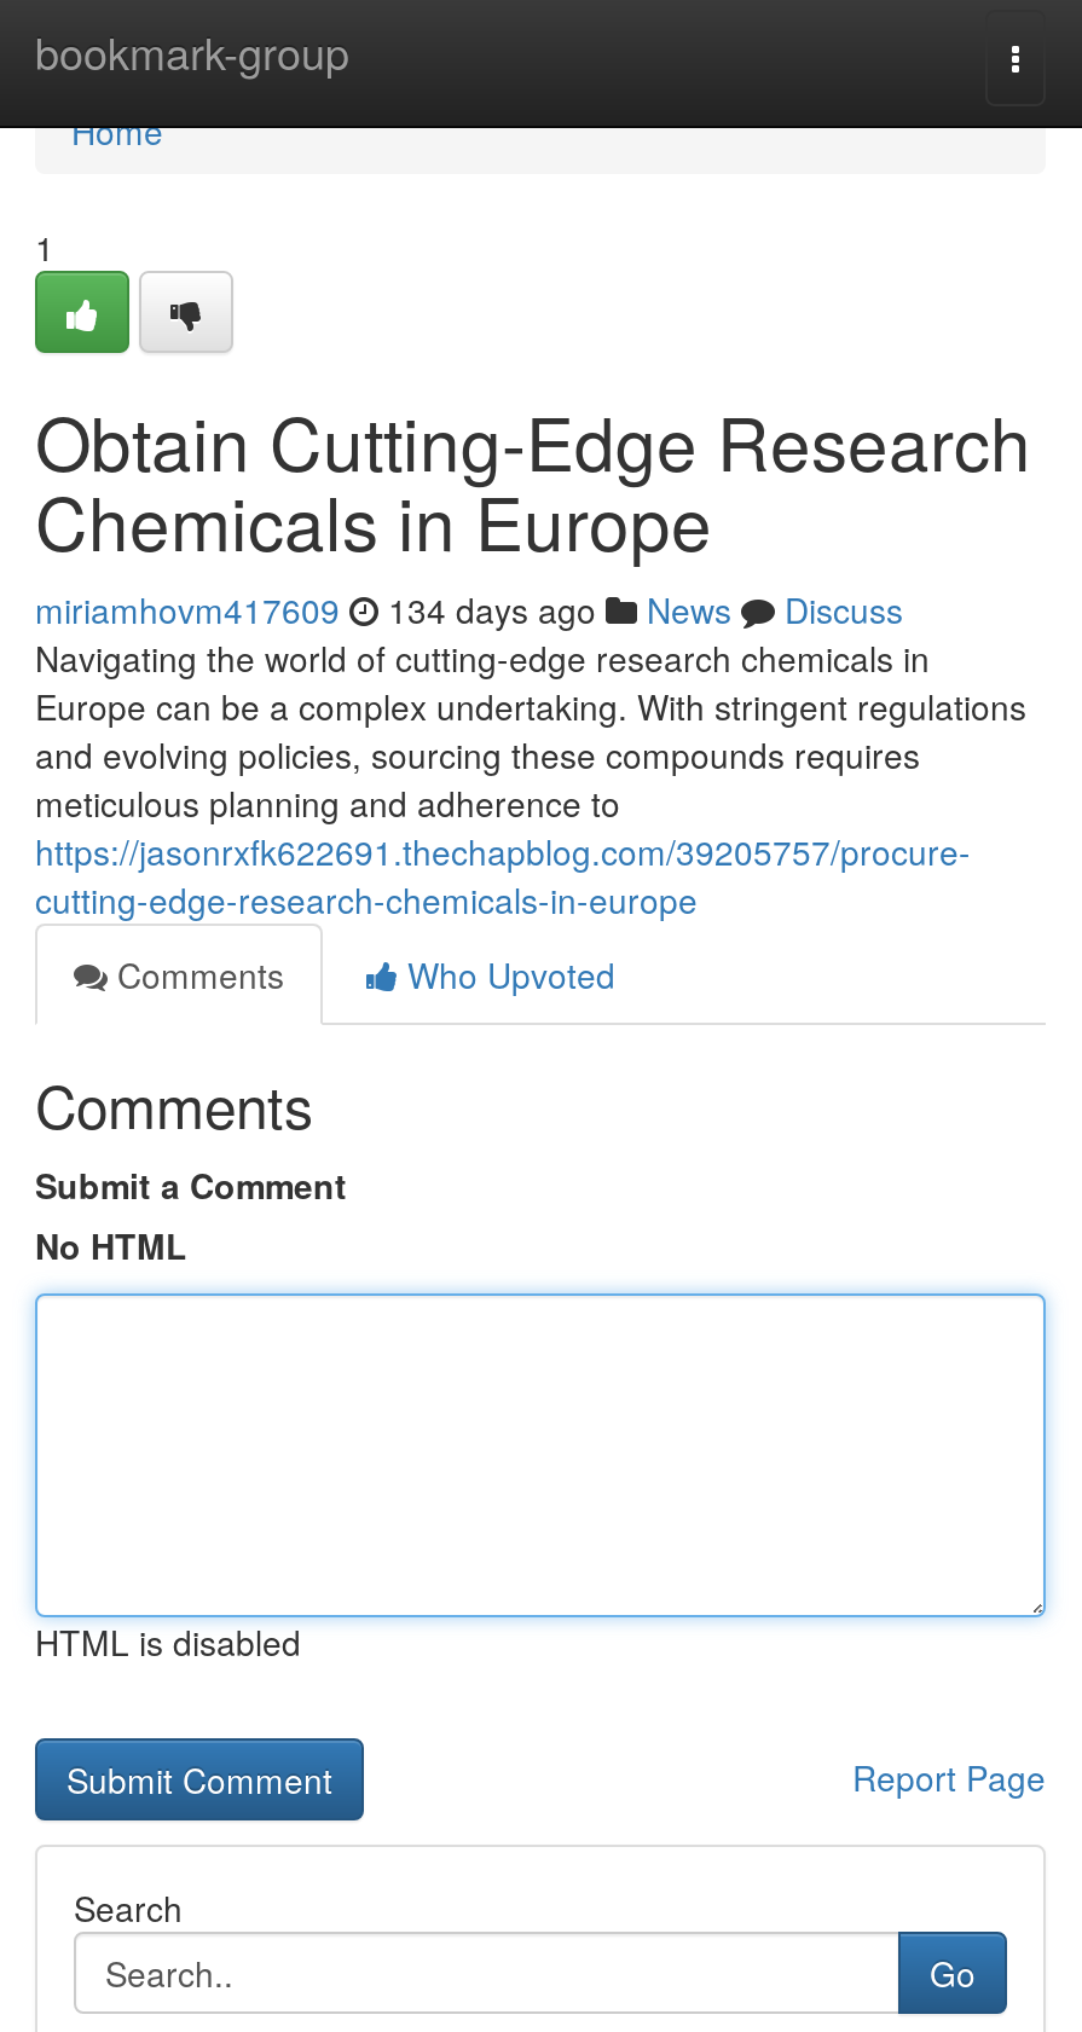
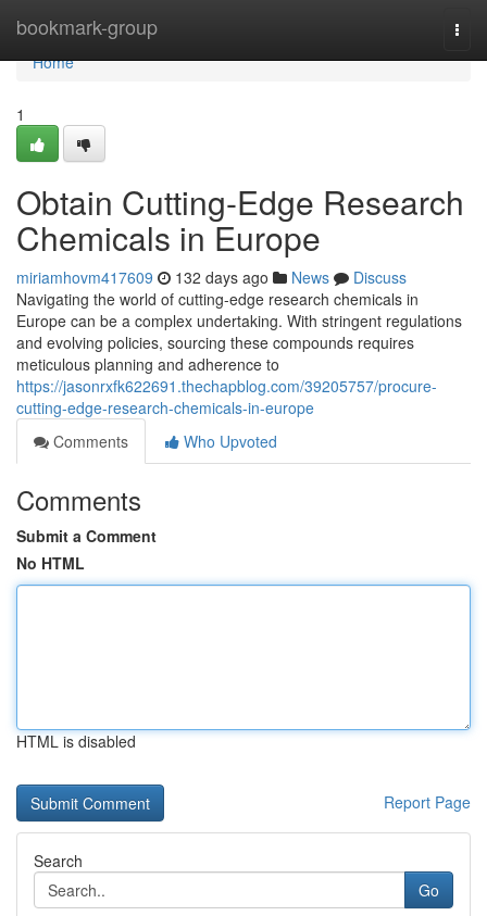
[35,585,903,633] miriamhovm417609 134 days ago News Discuss -> [16,266,407,288] miriamhovm417609 132 days ago News Discuss

